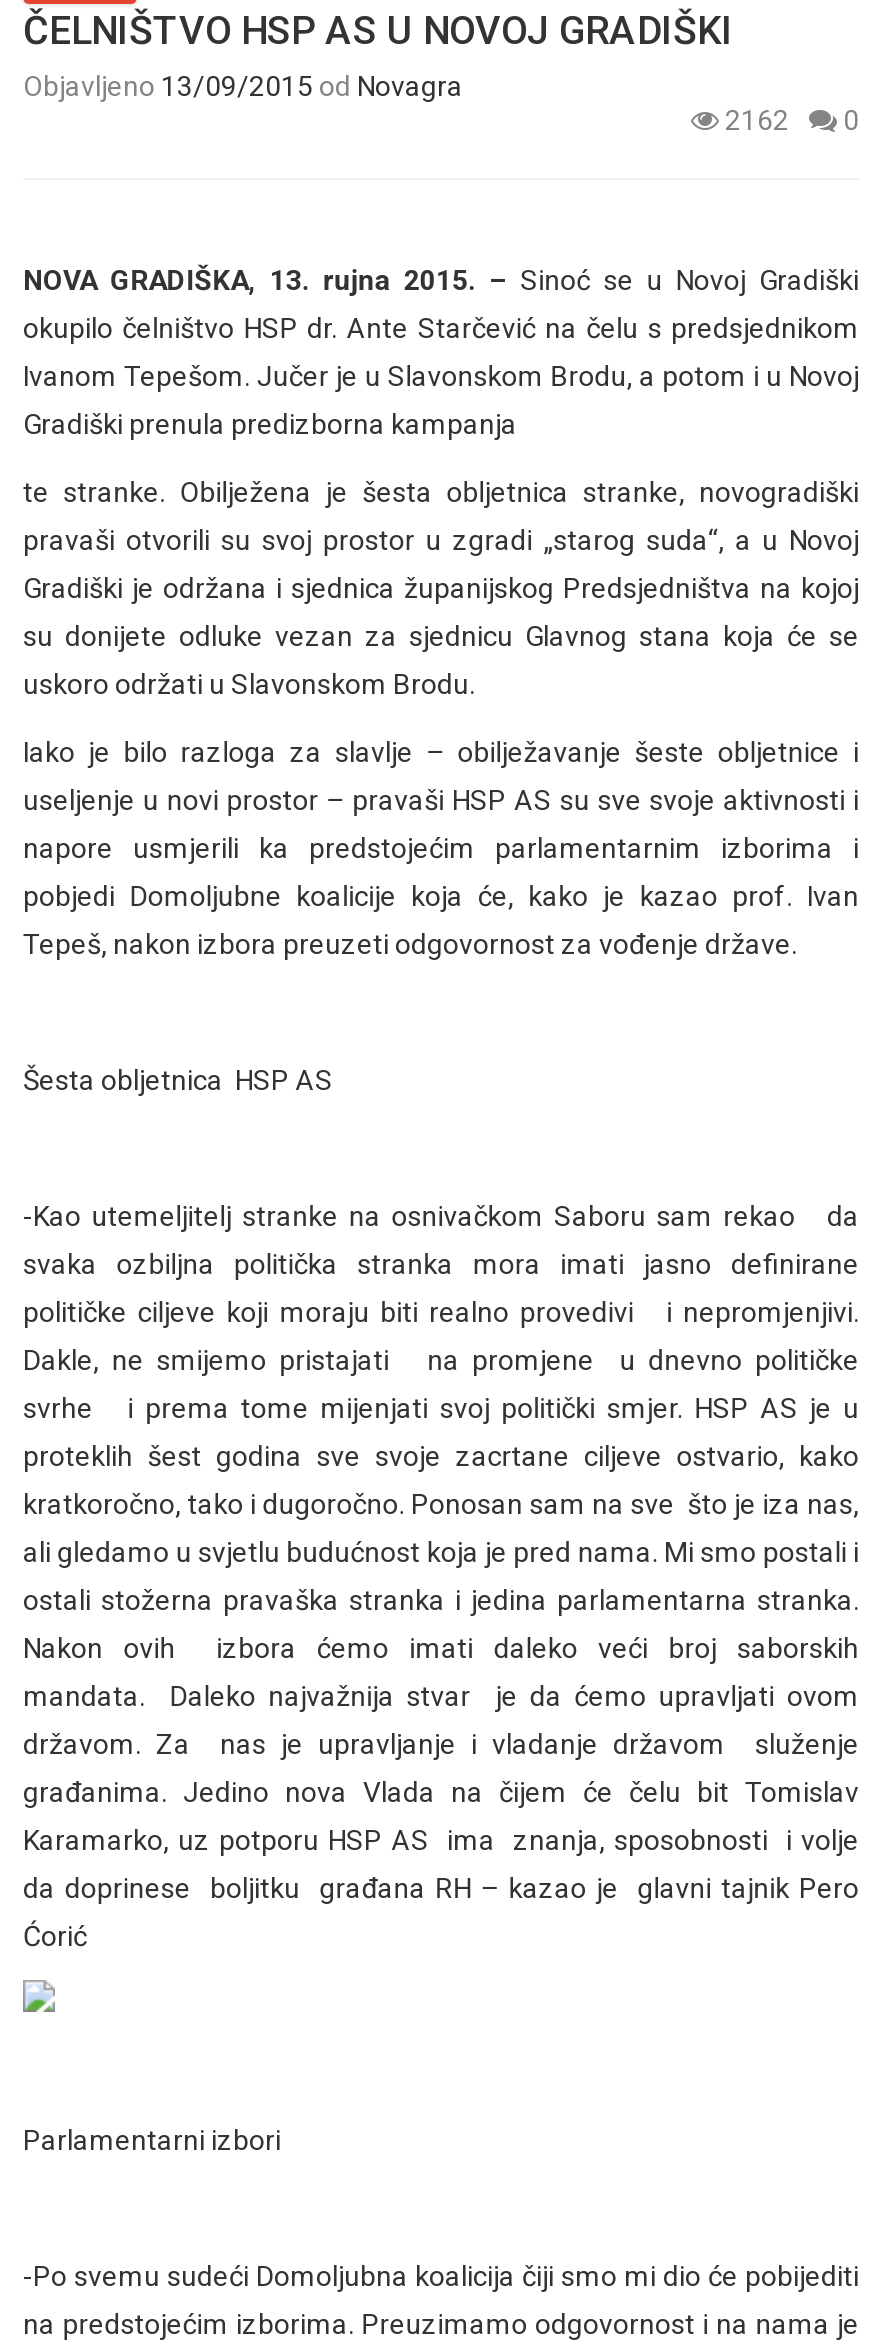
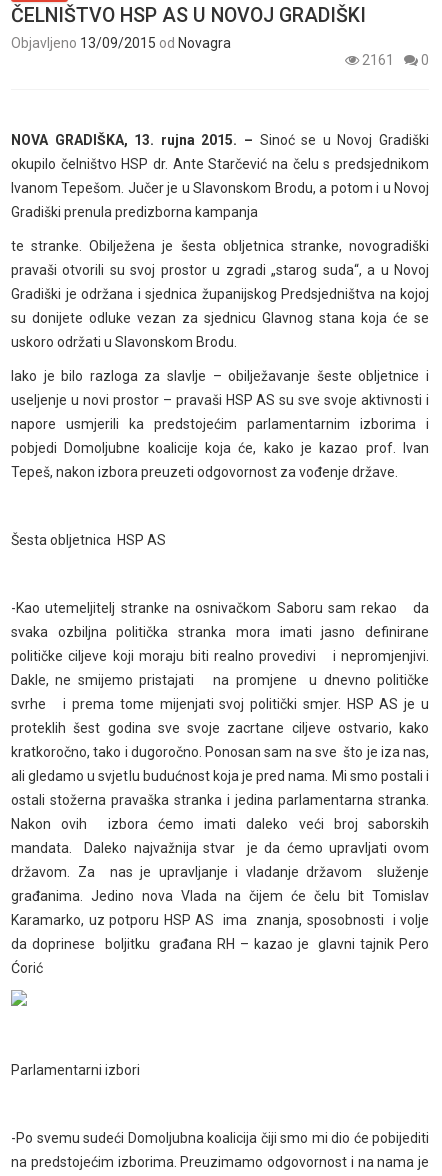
[719,105,859,137] 2162 0 -> [359,52,429,68] 2161 0

